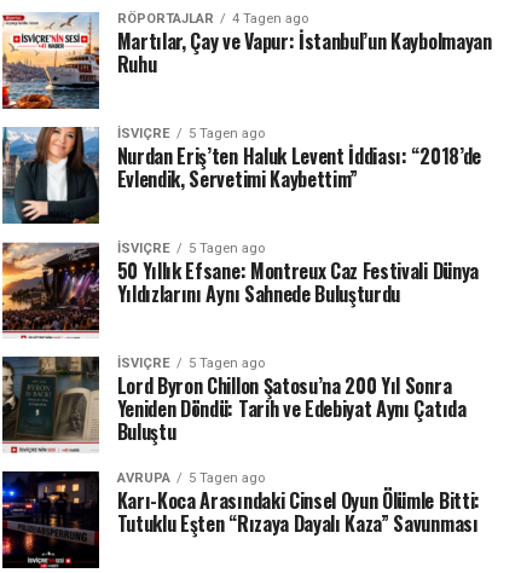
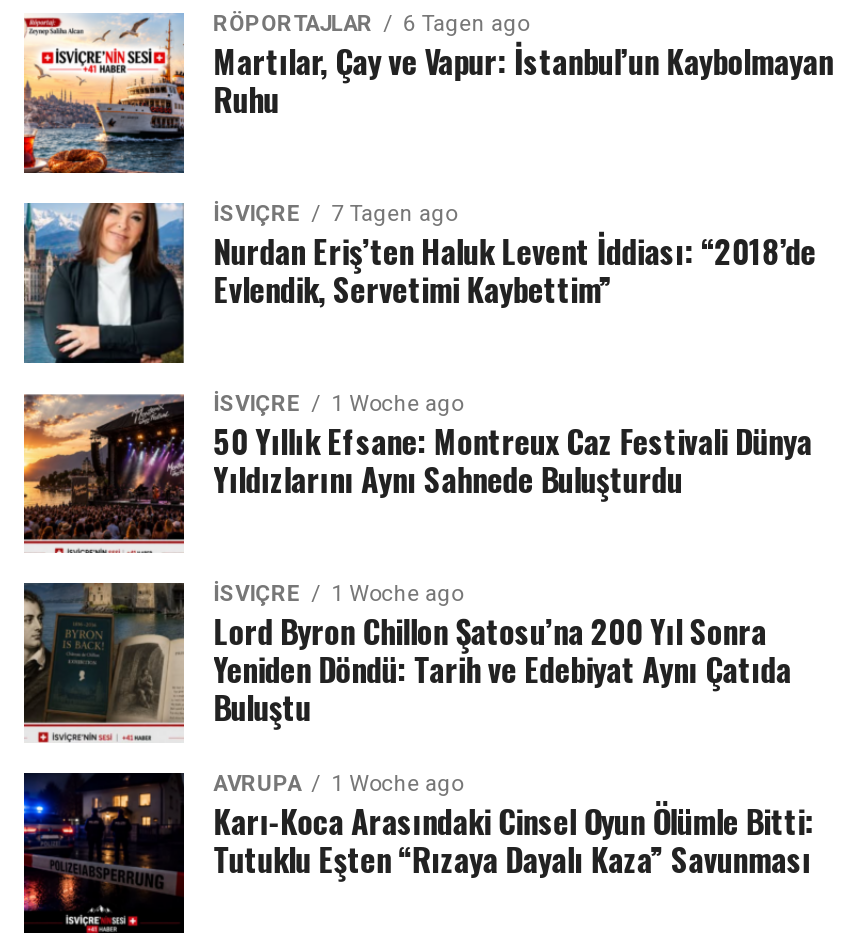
[117,10,308,26] RÖPORTAJLAR 4 Tagen ago -> [213,10,529,36] RÖPORTAJLAR 6 Tagen ago
[117,125,264,141] İSVIÇRE 5 Tagen ago -> [213,200,457,226] İSVIÇRE 7 Tagen ago
[117,240,264,256] İSVIÇRE 5 Tagen ago -> [213,390,463,416] İSVIÇRE 1 Woche ago
[117,355,264,371] İSVIÇRE 5 Tagen ago -> [213,580,463,606] İSVIÇRE 1 Woche ago
[117,470,264,485] AVRUPA 5 Tagen ago -> [213,770,463,796] AVRUPA 1 Woche ago

